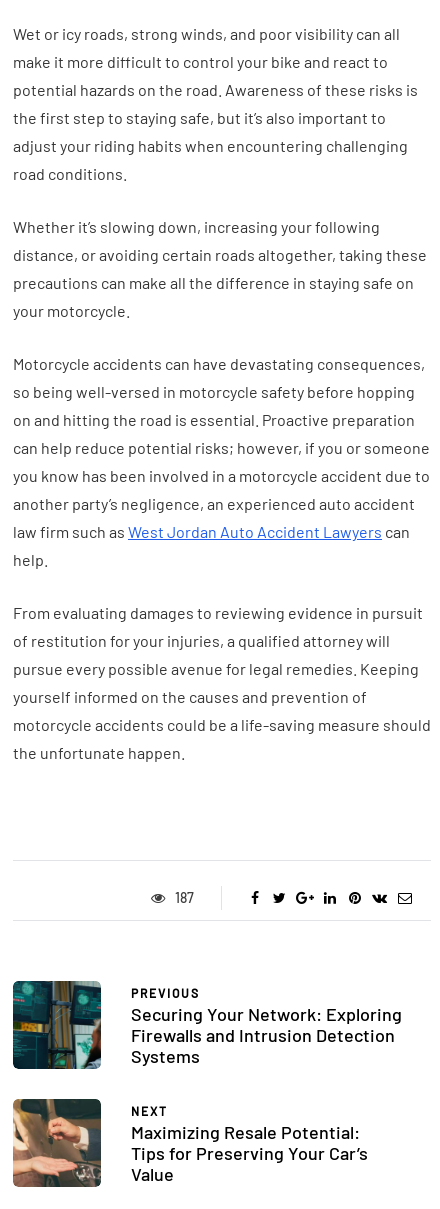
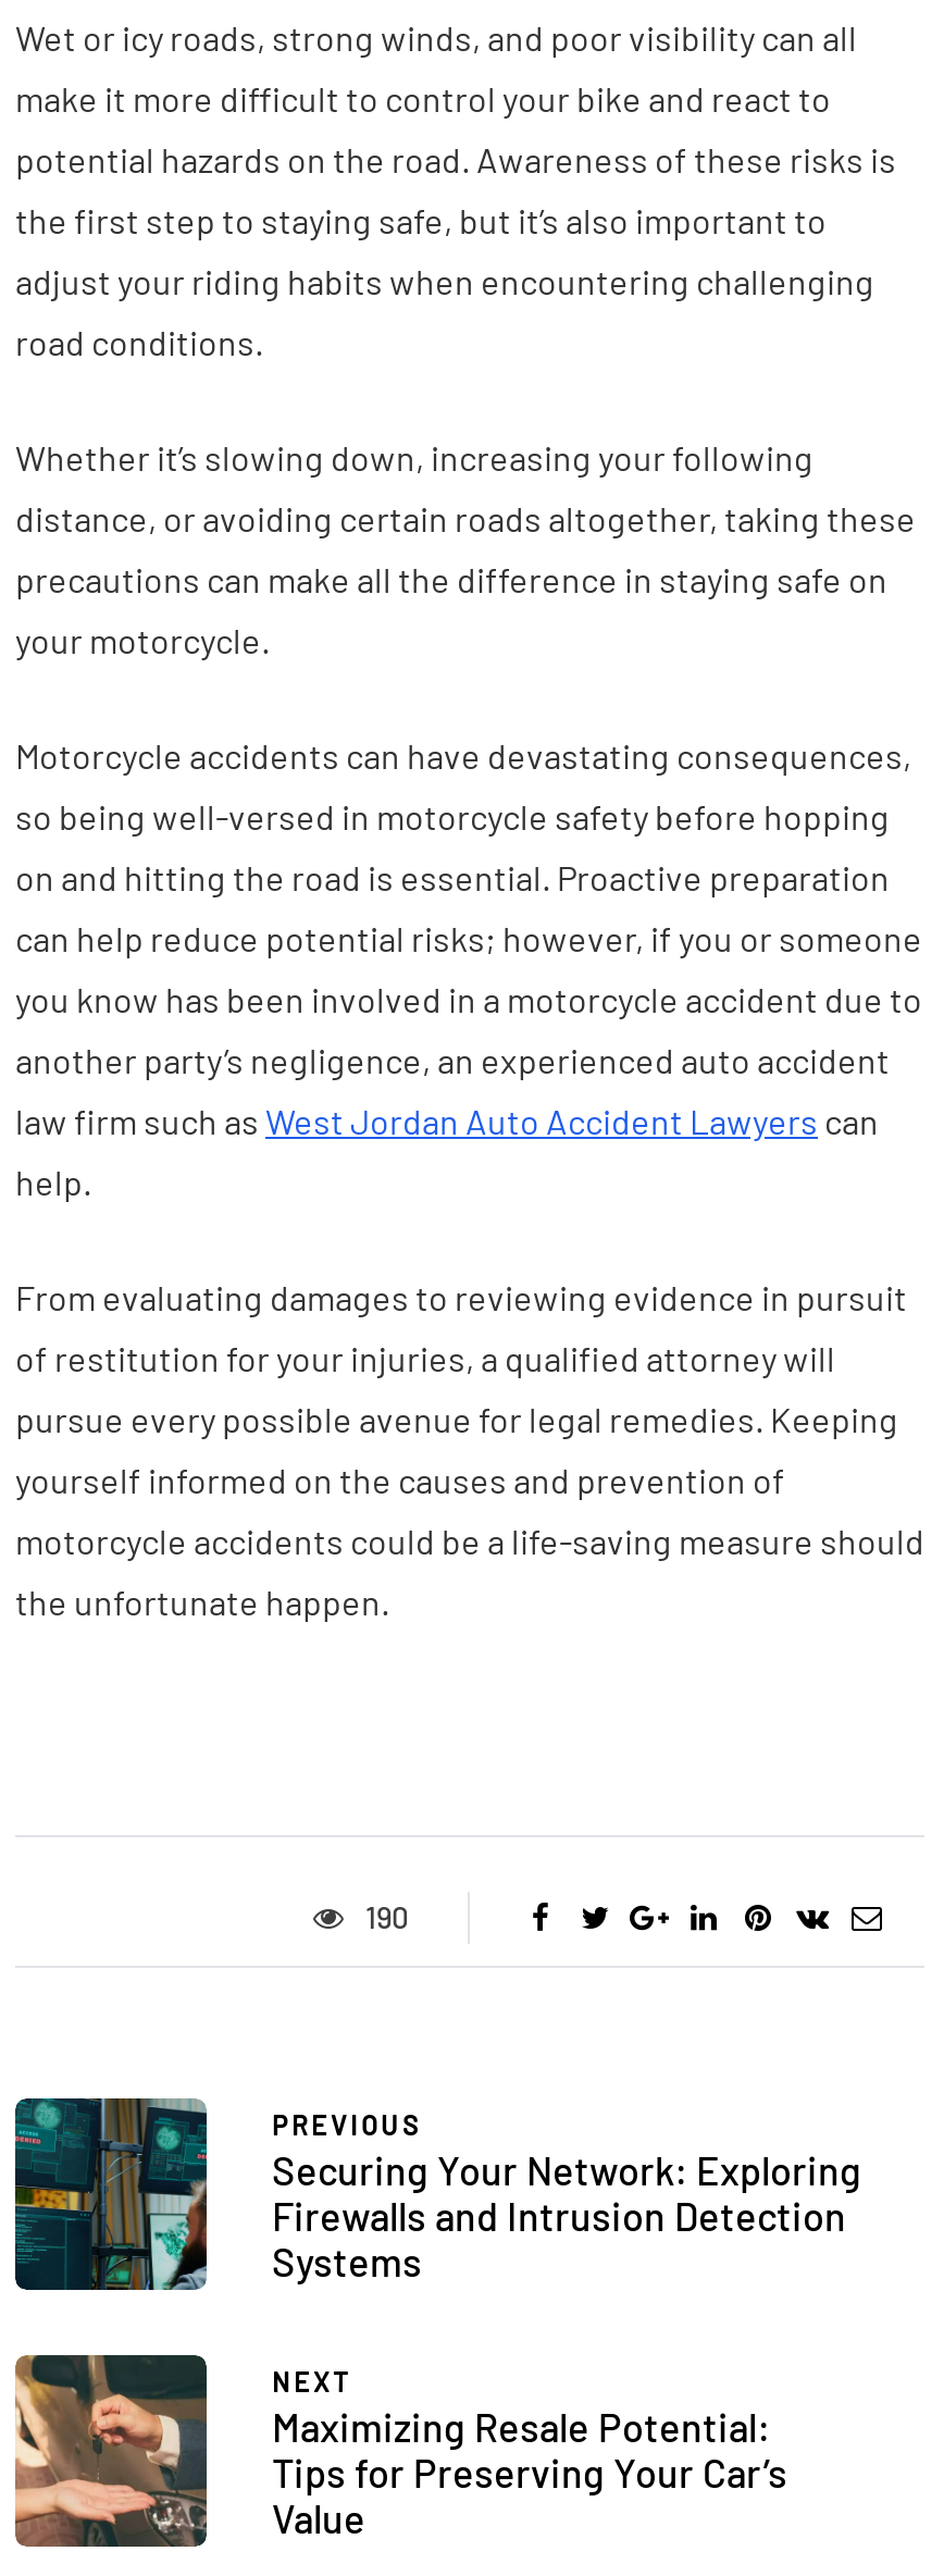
[175,889,194,906] 187 -> [365,1898,409,1935] 190

